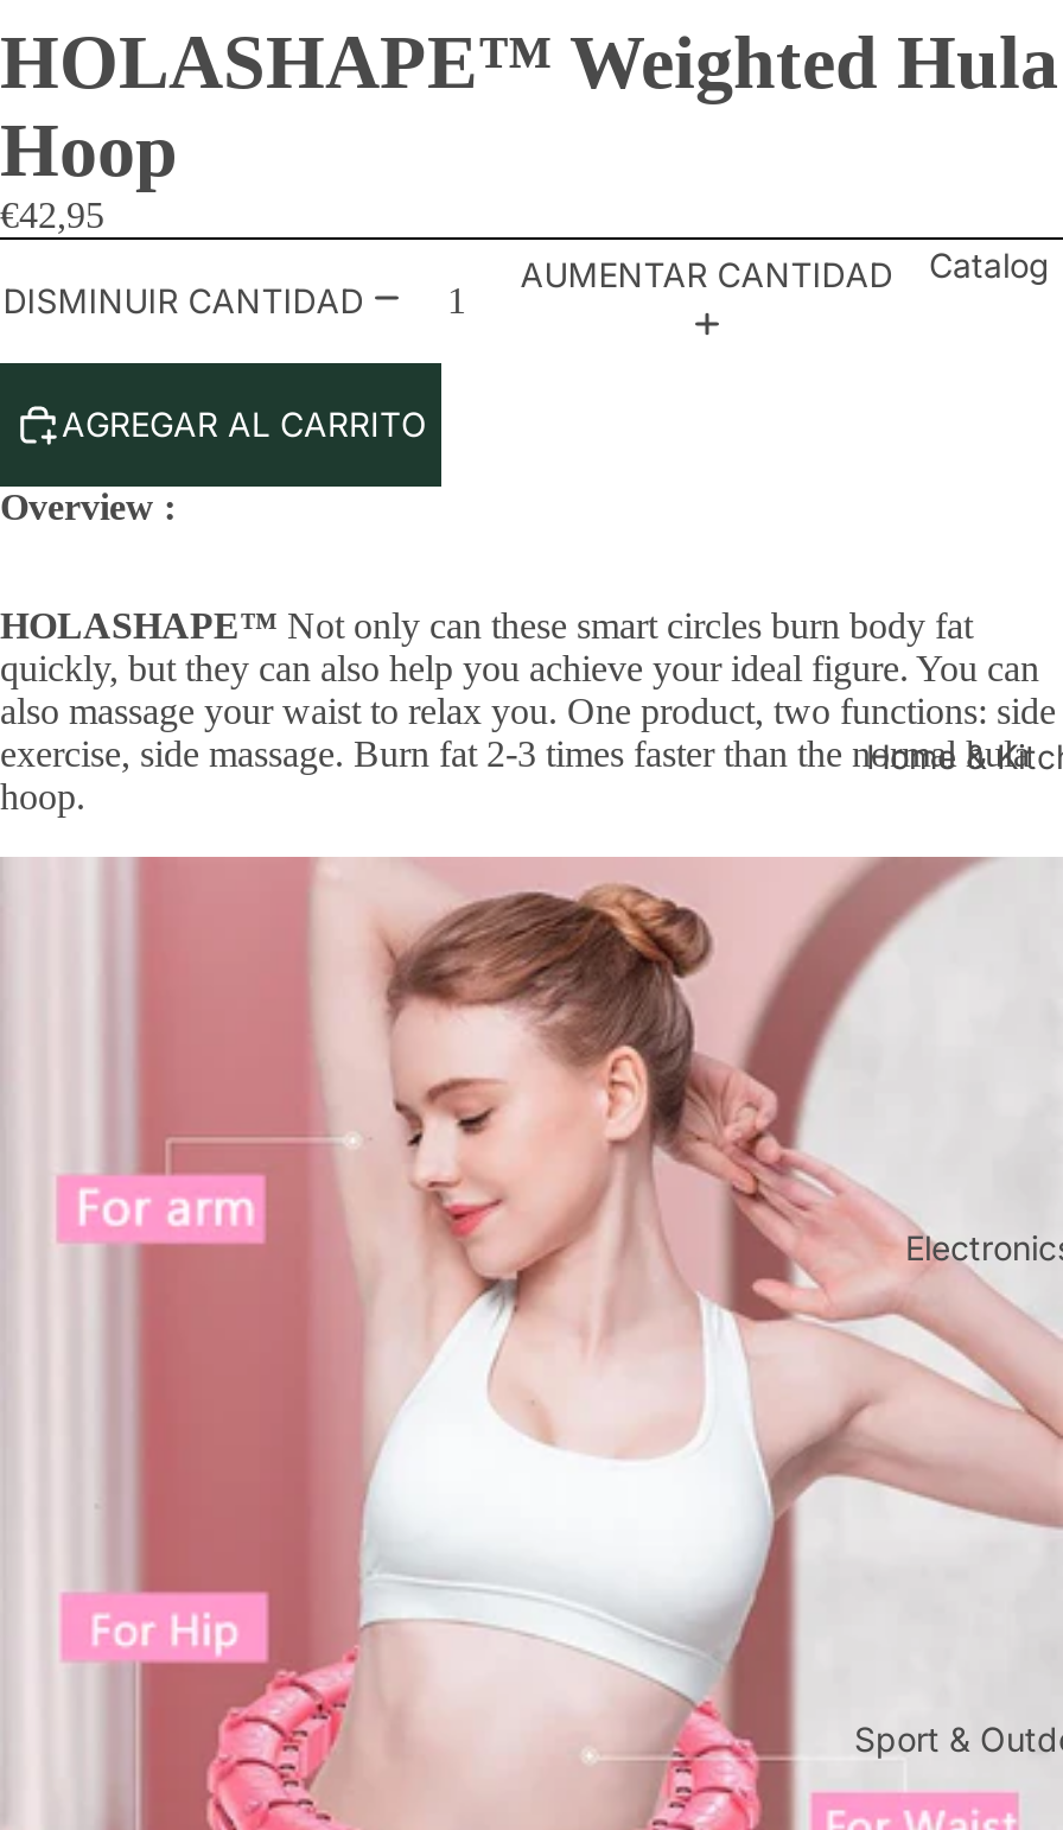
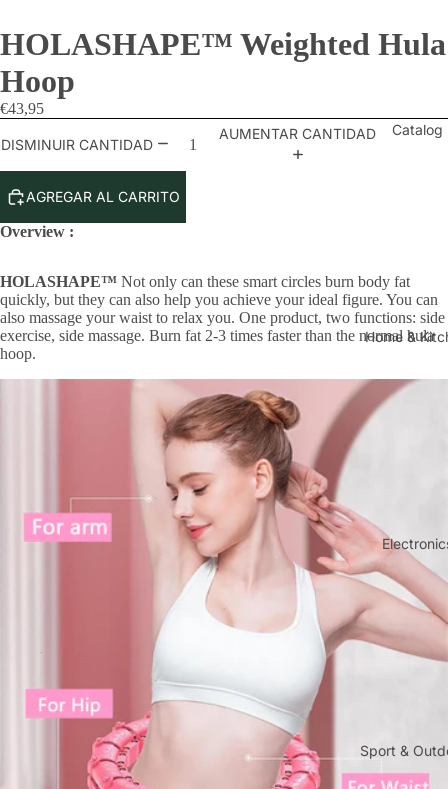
[0,195,104,235] €42,95 -> [0,100,44,117] €43,95

